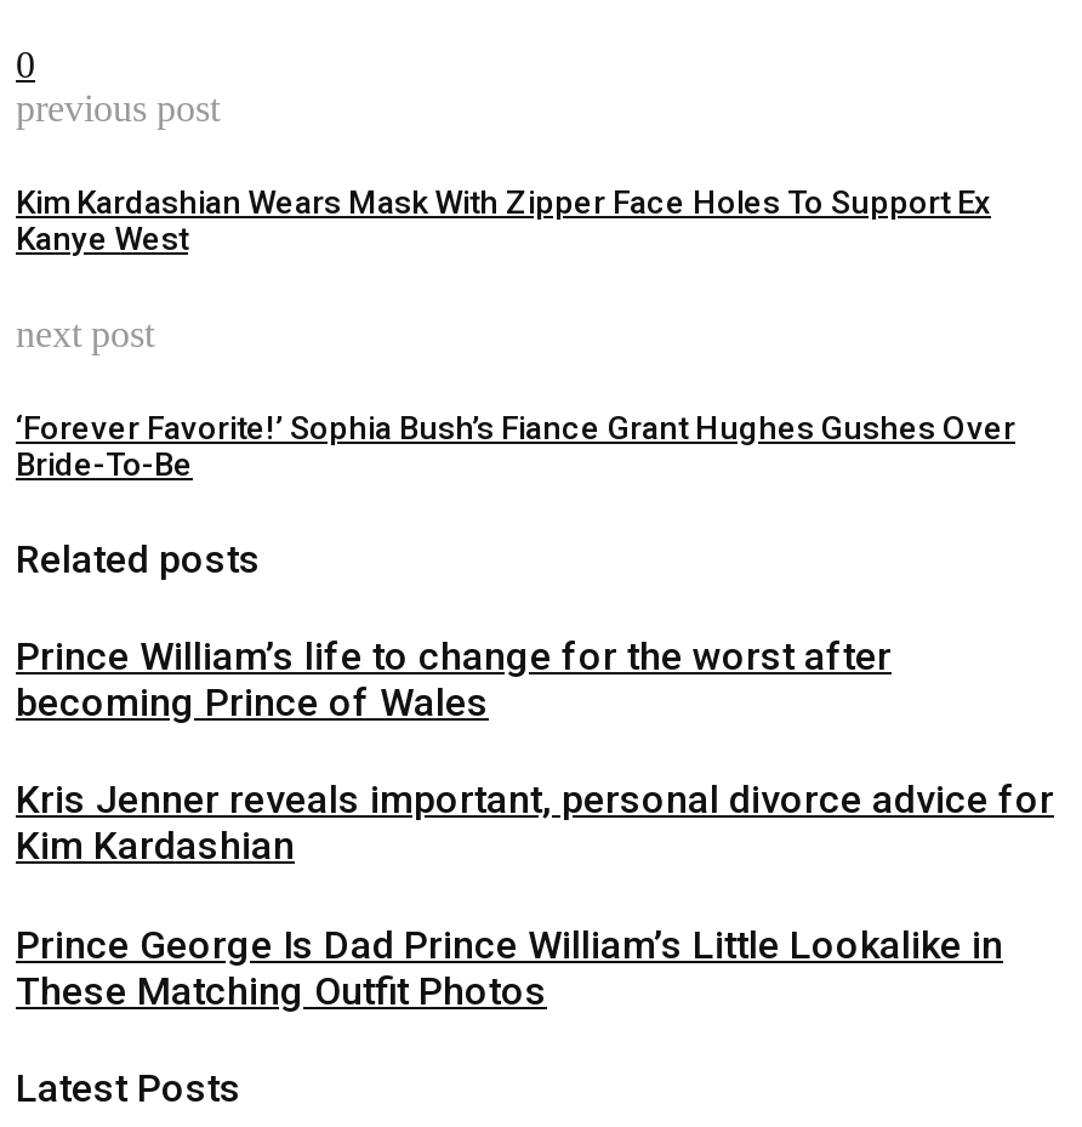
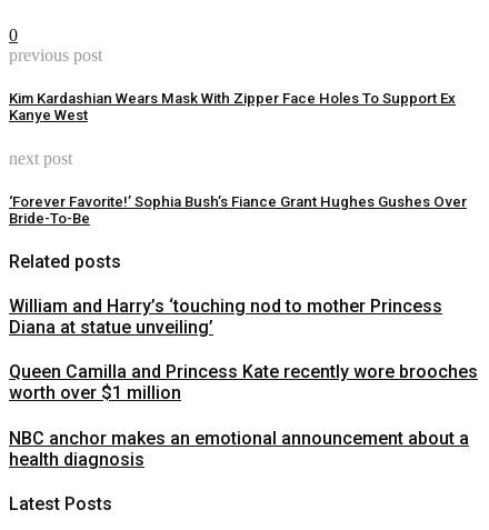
[16,634,892,726] Prince William’s life to change for the worst after | becoming Prince of Wales -> [9,296,442,338] William and Harry’s ‘touching nod to mother Princess | Diana at statue unveiling’
[16,778,1054,870] Kris Jenner reveals important, personal divorce advice for | Kim Kardashian -> [9,362,478,404] Queen Camilla and Princess Kate recently wore brooches | worth over $1 million
[16,921,1003,1013] Prince George Is Dad Prince William’s Little Lookalike in | These Matching Outfit Photos -> [9,427,469,470] NBC anchor makes an emotional announcement about a | health diagnosis

